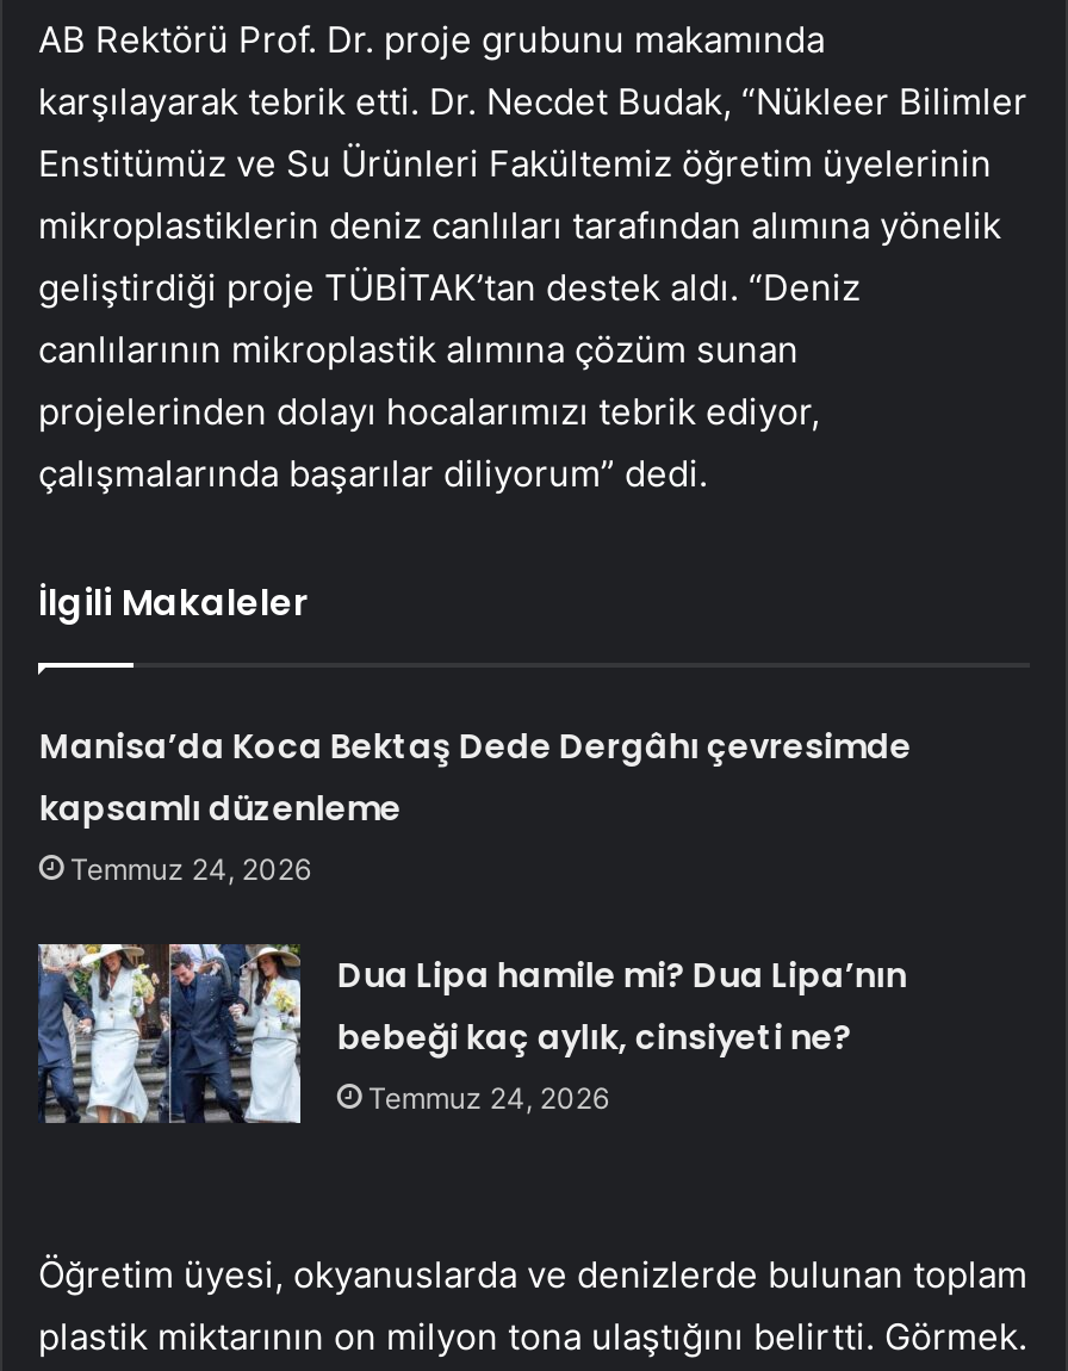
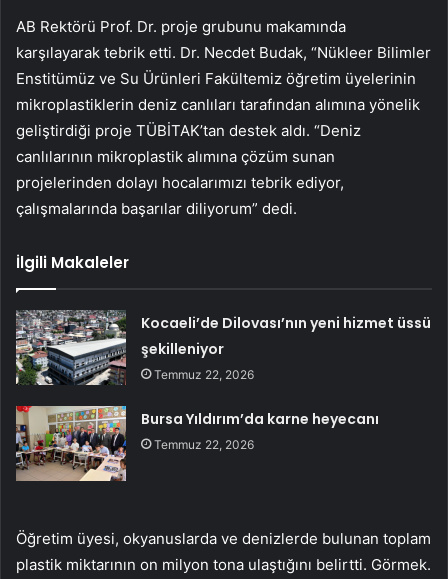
[39,722,911,887] Manisa’da Koca Bektaş Dede Dergâhı çevresimde | kapsamlı düzenleme | Temmuz 24, 2026 -> [141,313,431,382] Kocaeli’de Dilovası’nın yeni hizmet üssü | şekilleniyor | Temmuz 22, 2026
[38,942,907,1125] [image] | Dua Lipa hamile mi? Dua Lipa’nın | bebeği kaç aylık, cinsiyeti ne? | Temmuz 24, 2026 -> [15,405,379,482] [image] | Bursa Yıldırım’da karne heyecanı | Temmuz 22, 2026

